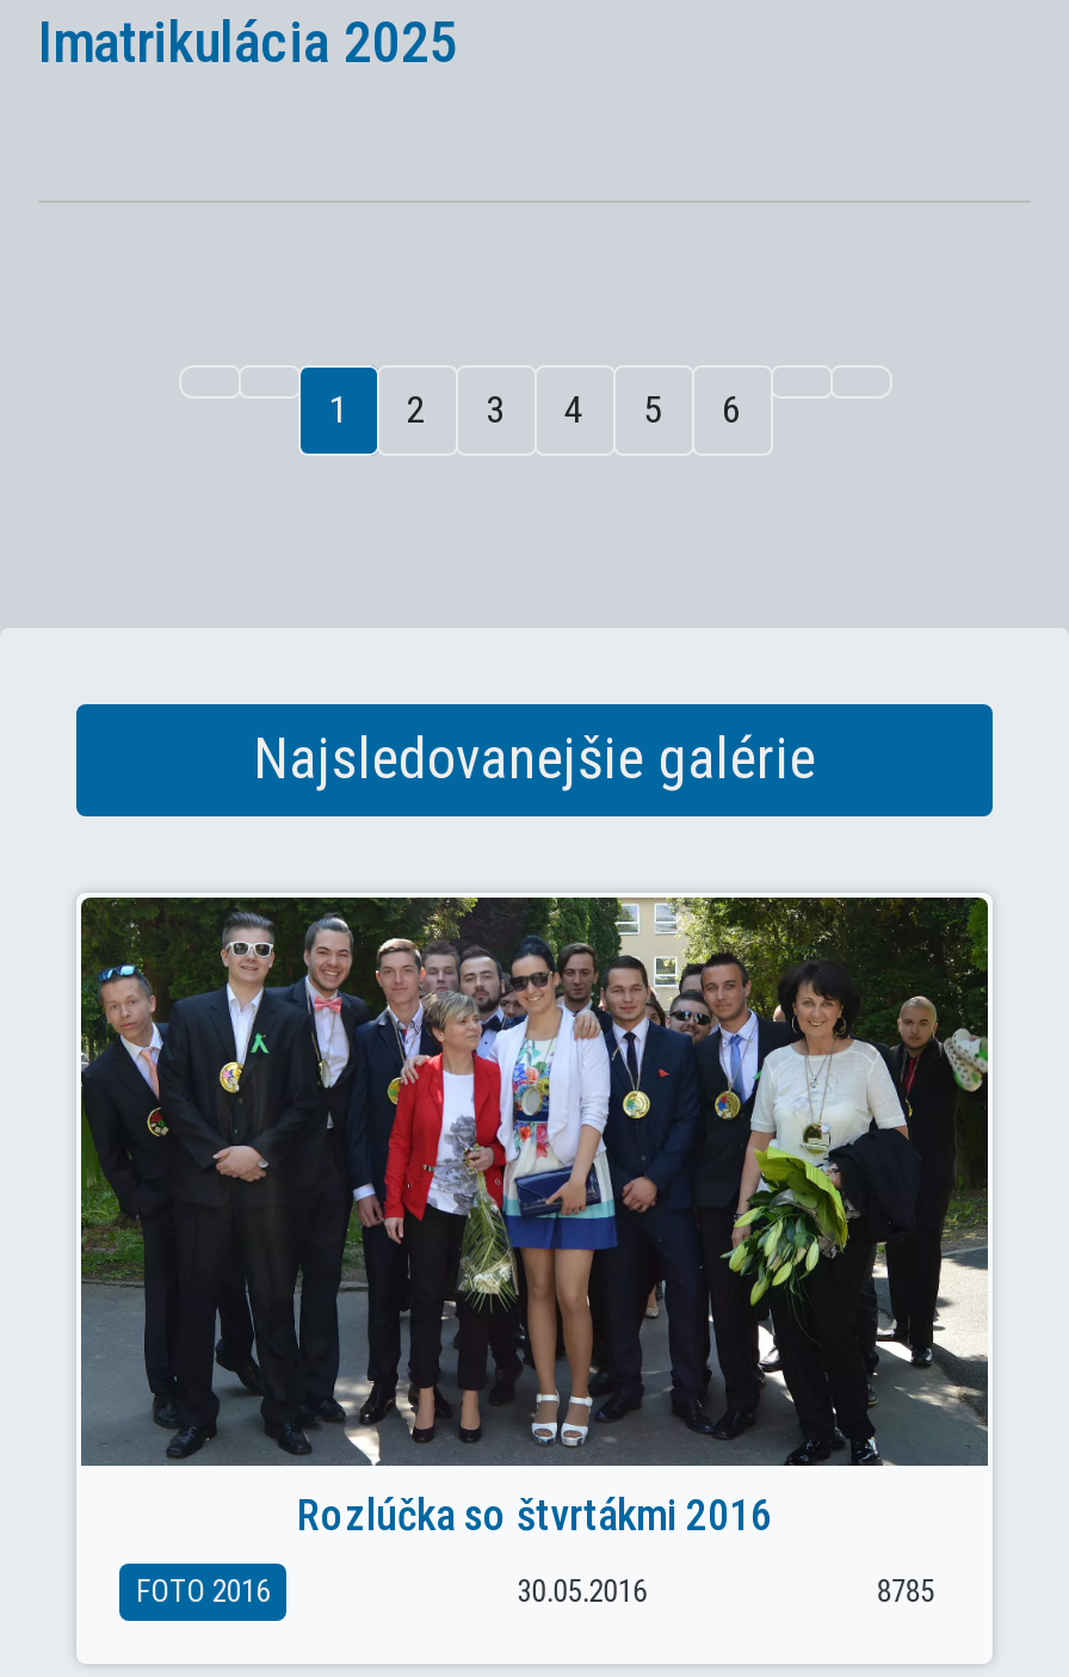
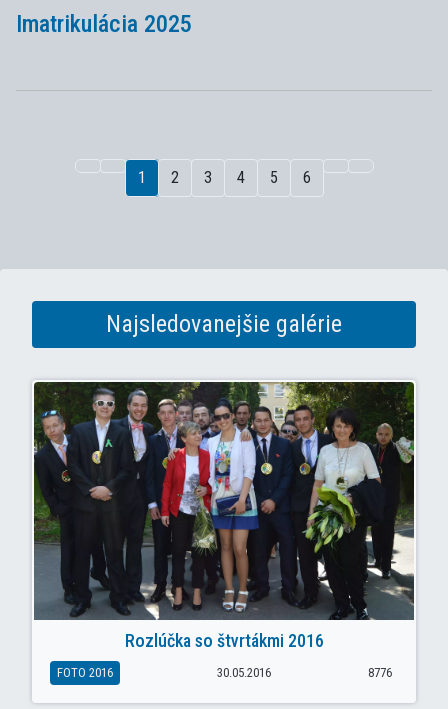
[877,1574,934,1610] 8785 -> [368,665,392,680] 8776

